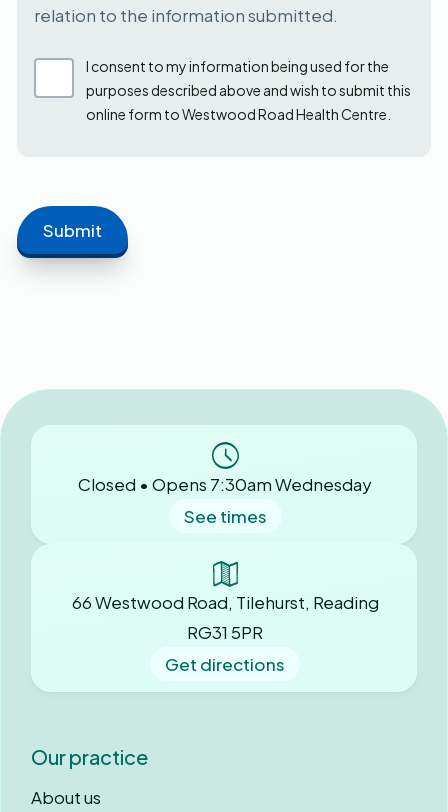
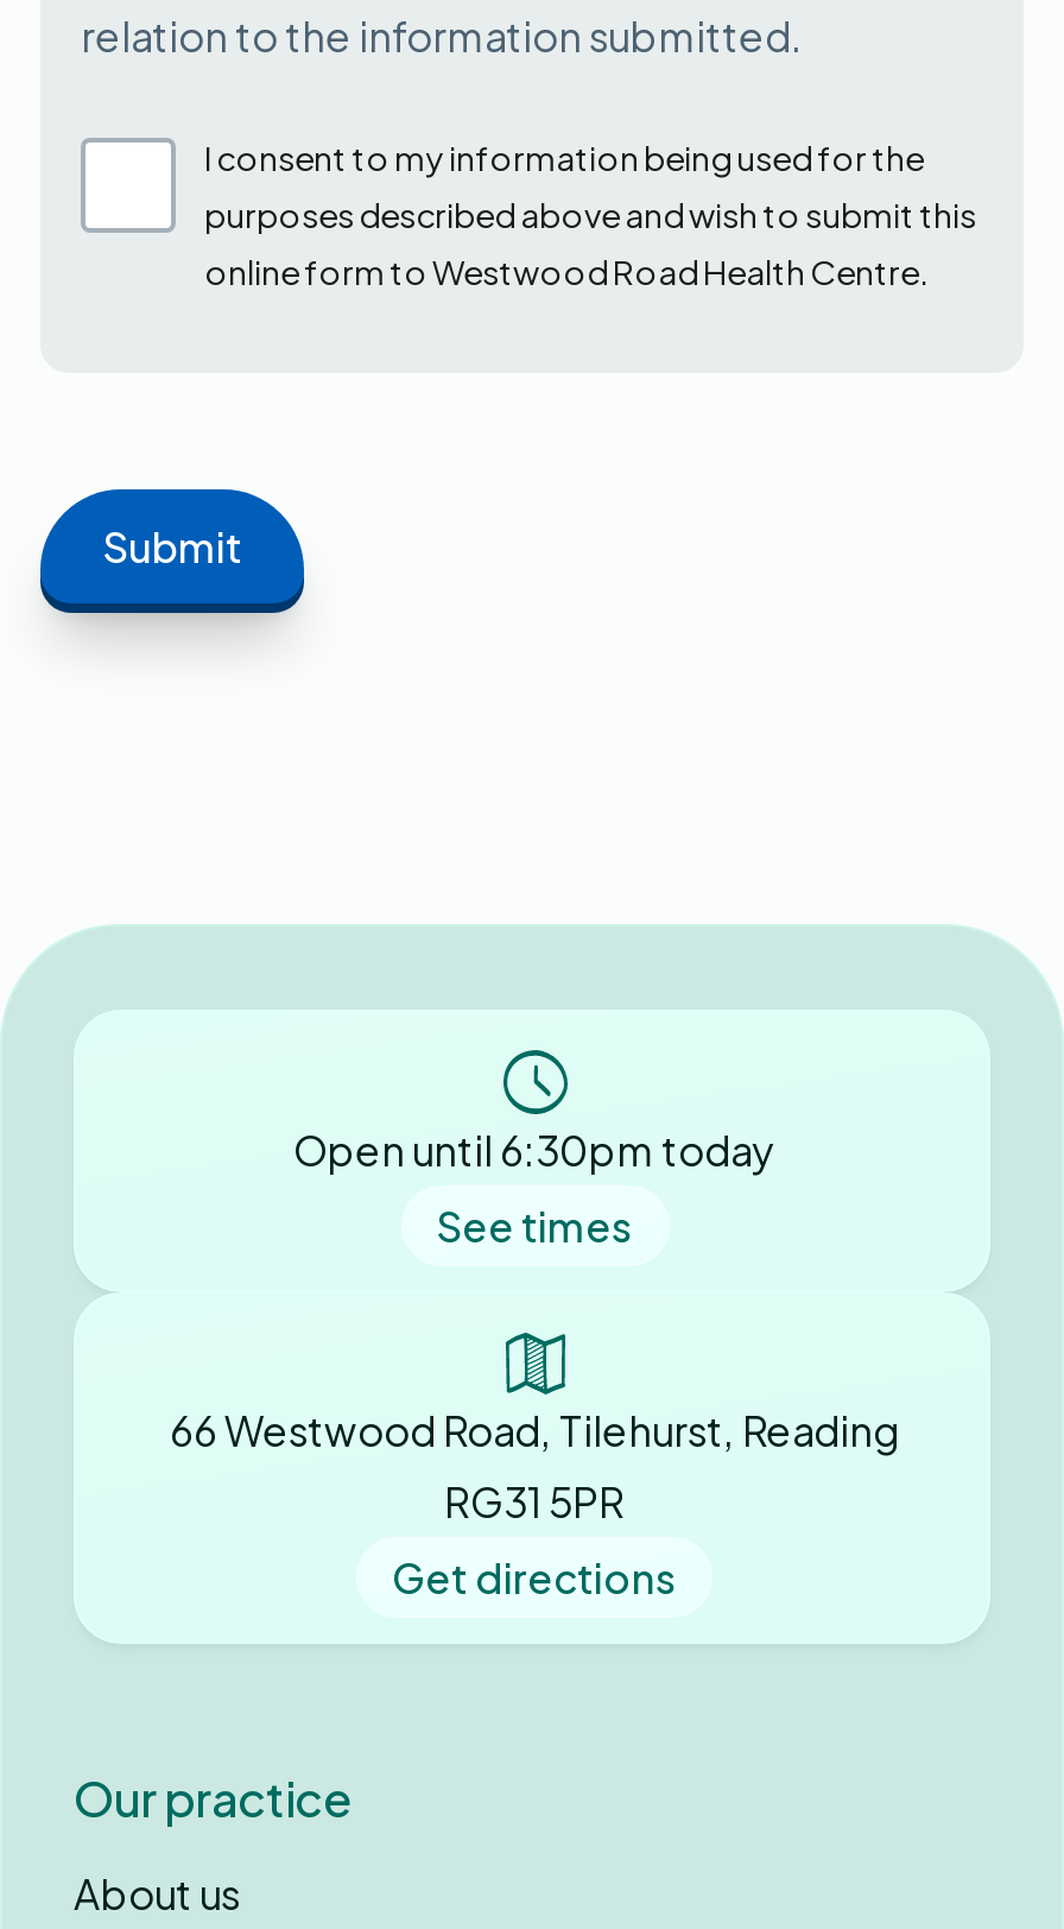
[78,473,372,495] Closed • Opens 7:30am Wednesday -> [293,1124,775,1176] Open until 6:30pm today

